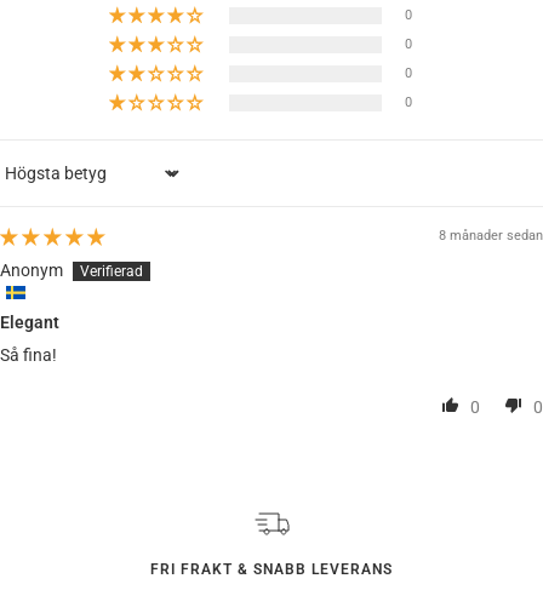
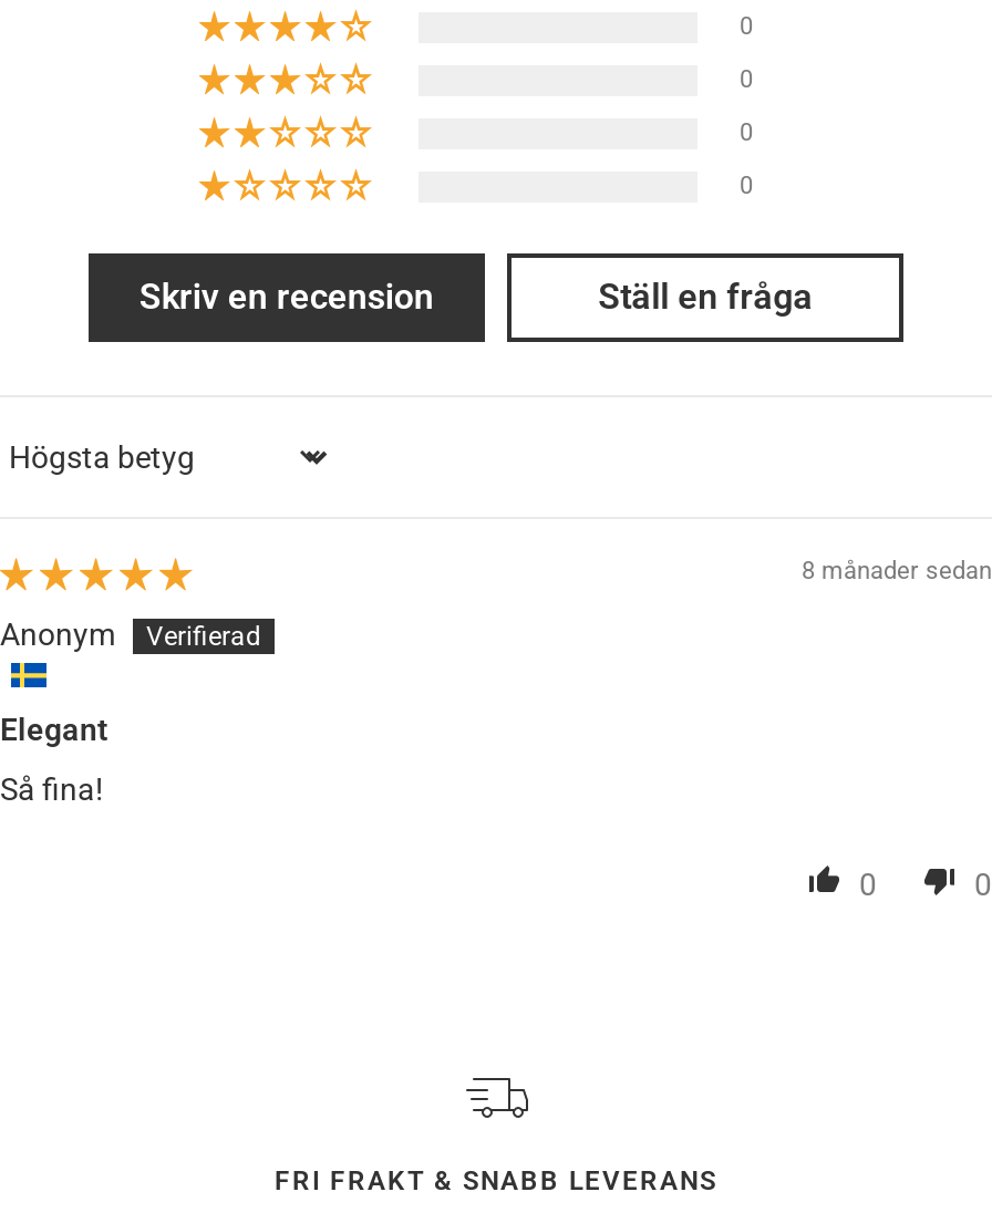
none -> [139,276,813,318] Skriv en recension | Ställ en fråga

